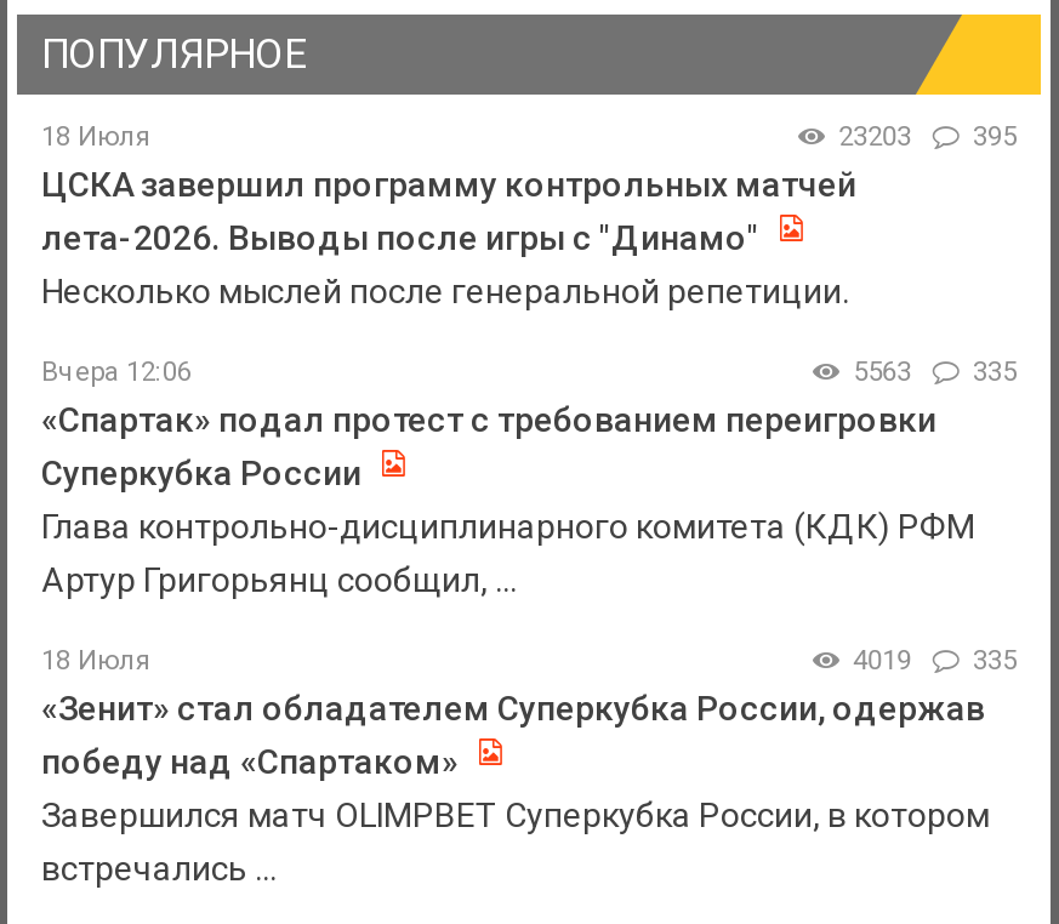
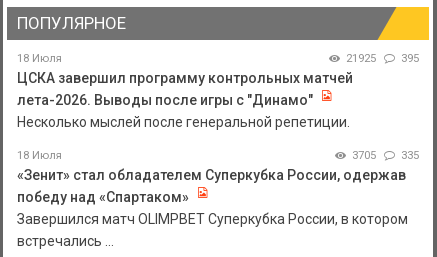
[839,122,1017,154] 23203 395 -> [346,51,419,64] 21925 395
[41,358,1017,600] Вчера 12:06 | 5563 | 335 | «Спартак» подал протест с требованием переигровки | Суперкубка России | Глава контрольно-дисциплинарного комитета (КДК) РФМ | Артур Григорьянц сообщил, ... -> none
[853,646,1017,678] 4019 335 -> [352,148,419,161] 3705 335

